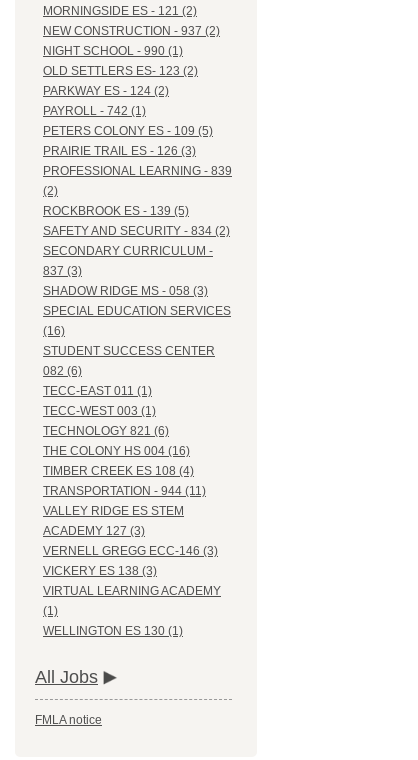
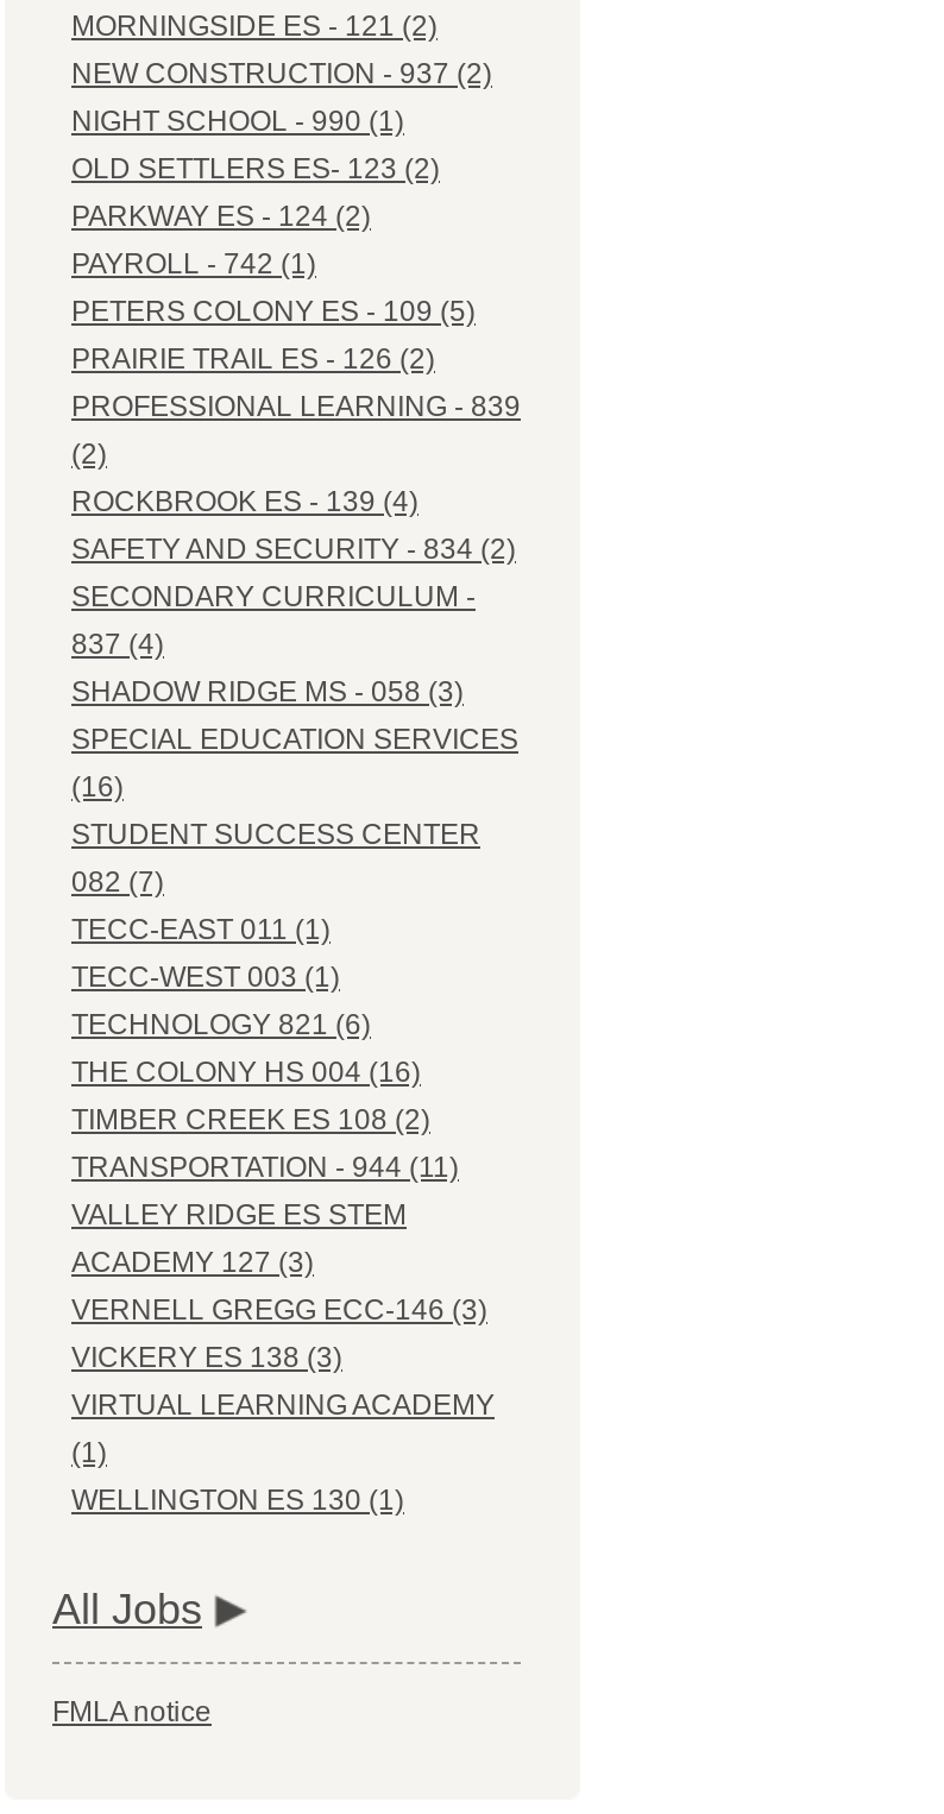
[43,144,196,158] PRAIRIE TRAIL ES - 126 (3) -> [71,343,435,376] PRAIRIE TRAIL ES - 126 (2)
[43,204,189,218] ROCKBROOK ES - 139 (5) -> [71,486,418,519] ROCKBROOK ES - 139 (4)
[43,264,82,278] 837 (3) -> [71,628,164,662] 837 (4)
[43,364,82,378] 082 (6) -> [71,866,164,899] 082 (7)
[43,464,194,478] TIMBER CREEK ES 108 (4) -> [71,1104,430,1137] TIMBER CREEK ES 108 (2)

